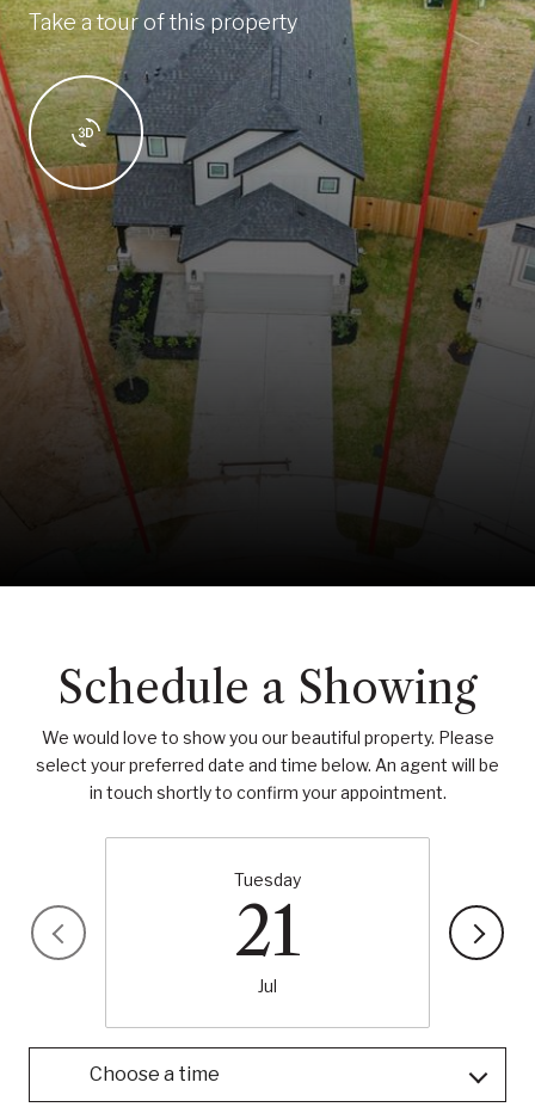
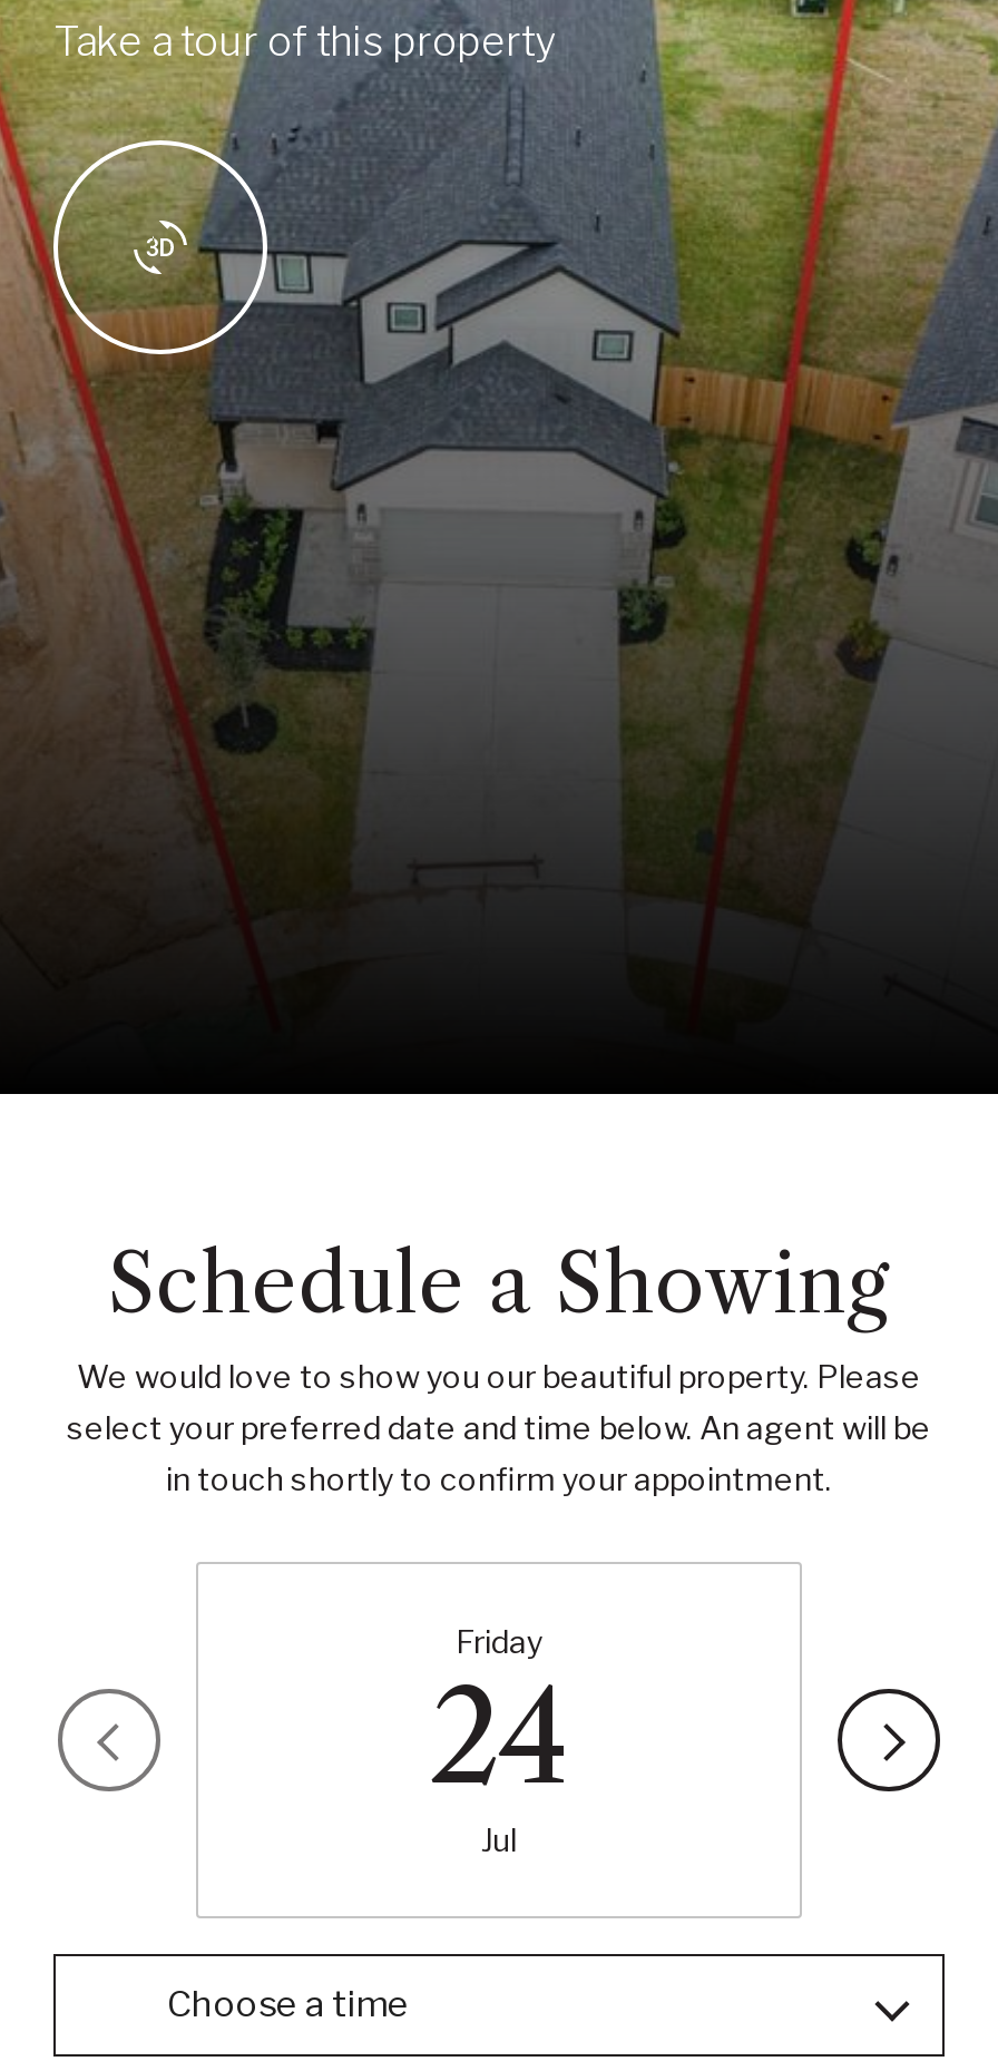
[234,870,301,974] Tuesday | 21 -> [429,1623,569,1817] Friday | 24

